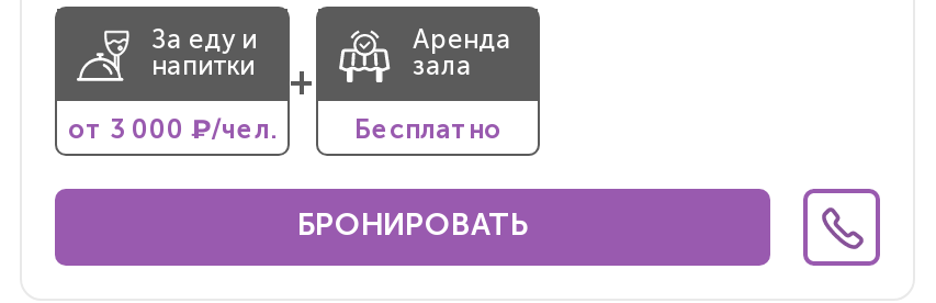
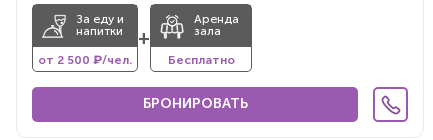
[68,114,277,145] от 3 000 ₽/чел. -> [38,53,132,67] от 2 500 ₽/чел.

